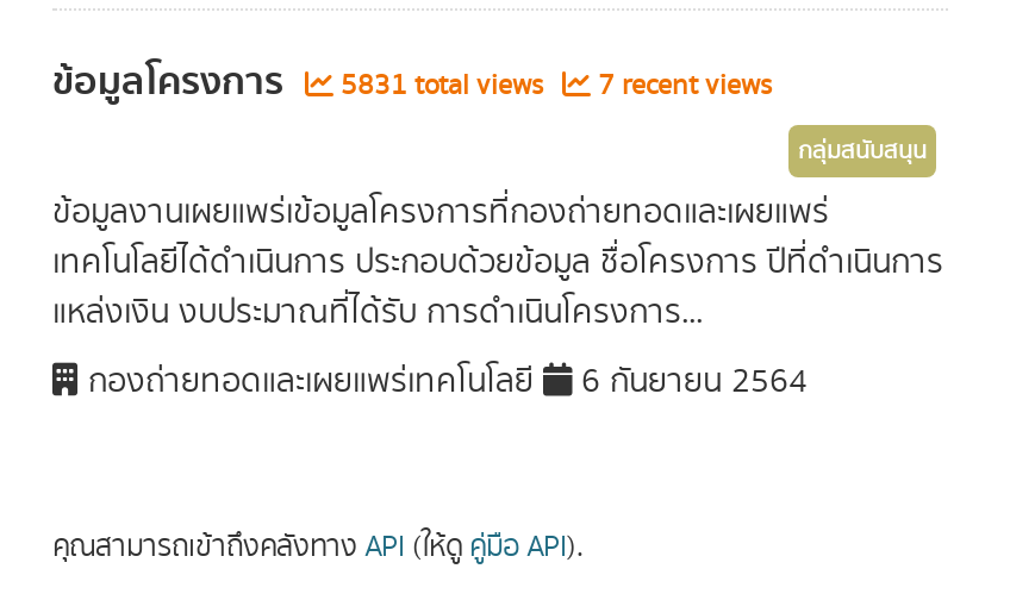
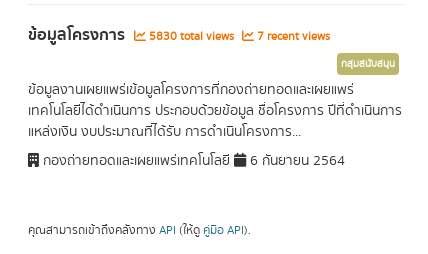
[52,51,772,113] ข้อมูลโครงการ 5831 total views 7 recent views -> [28,22,330,48] ข้อมูลโครงการ 5830 total views 7 recent views

